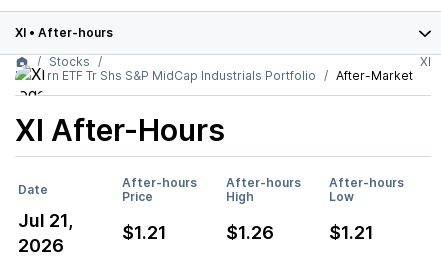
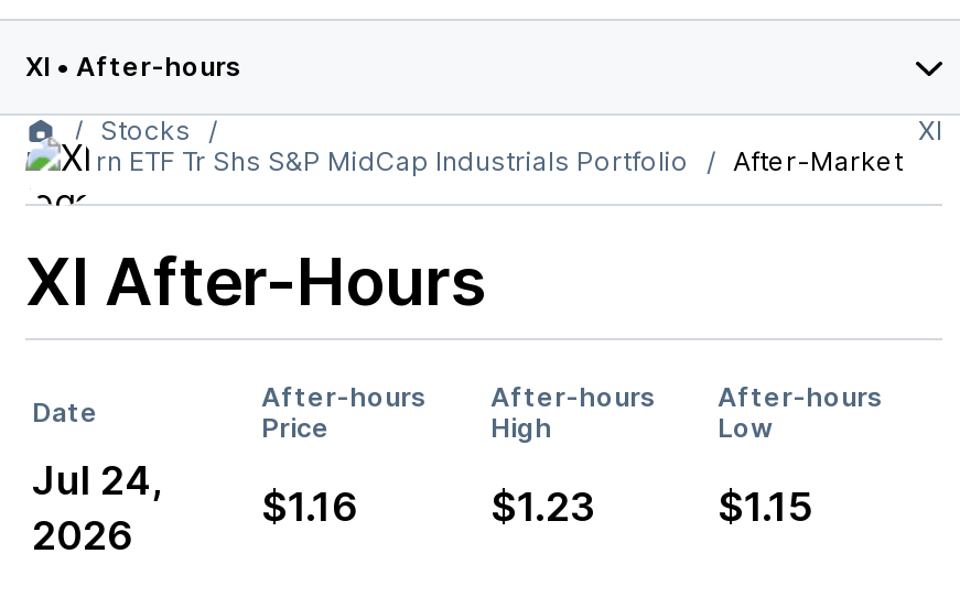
[18,210,73,231] Jul 21, -> [32,457,162,503] Jul 24,
[122,222,167,243] $1.21 -> [261,483,358,530] $1.16
[226,222,274,243] $1.26 -> [490,483,594,530] $1.23
[329,222,374,243] $1.21 -> [718,483,812,530] $1.15

